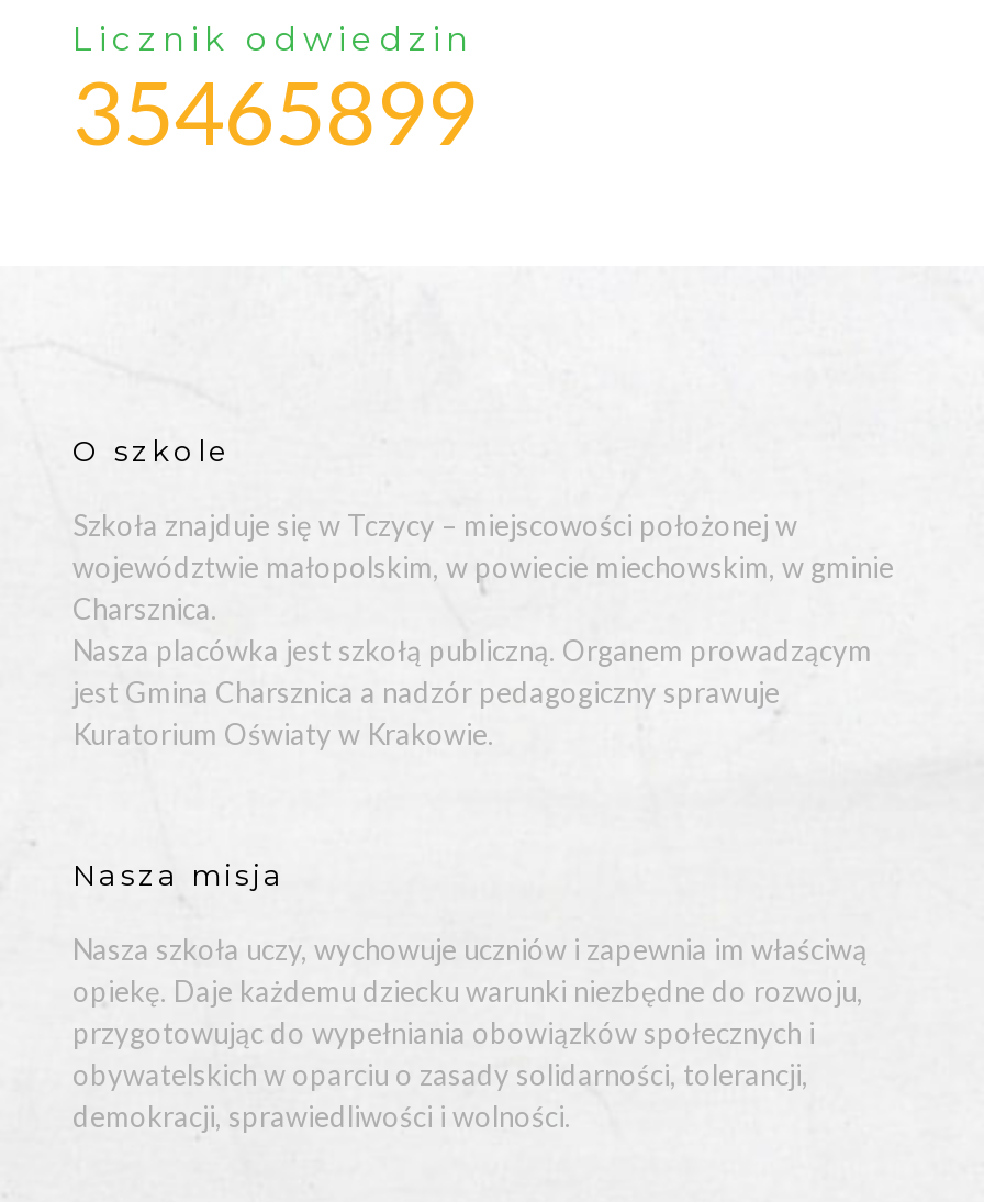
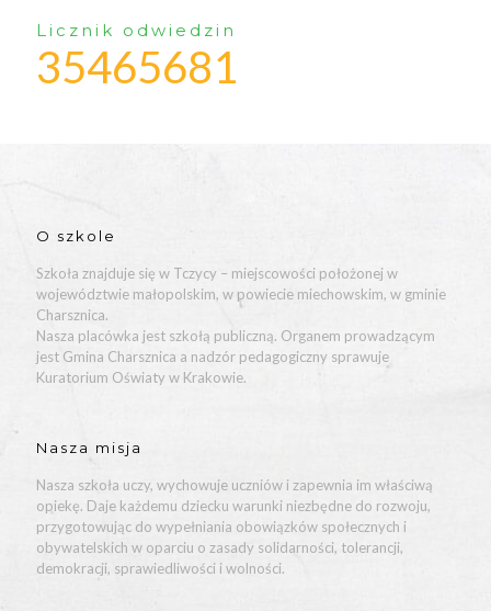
[72,60,477,165] 35465899 -> [36,41,238,94] 35465681

